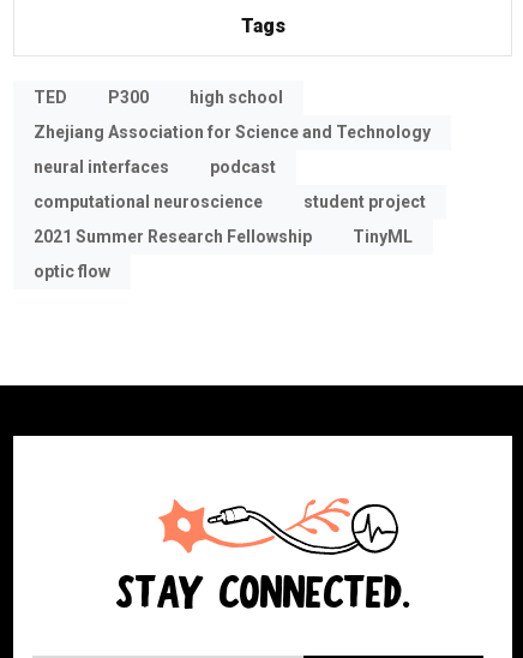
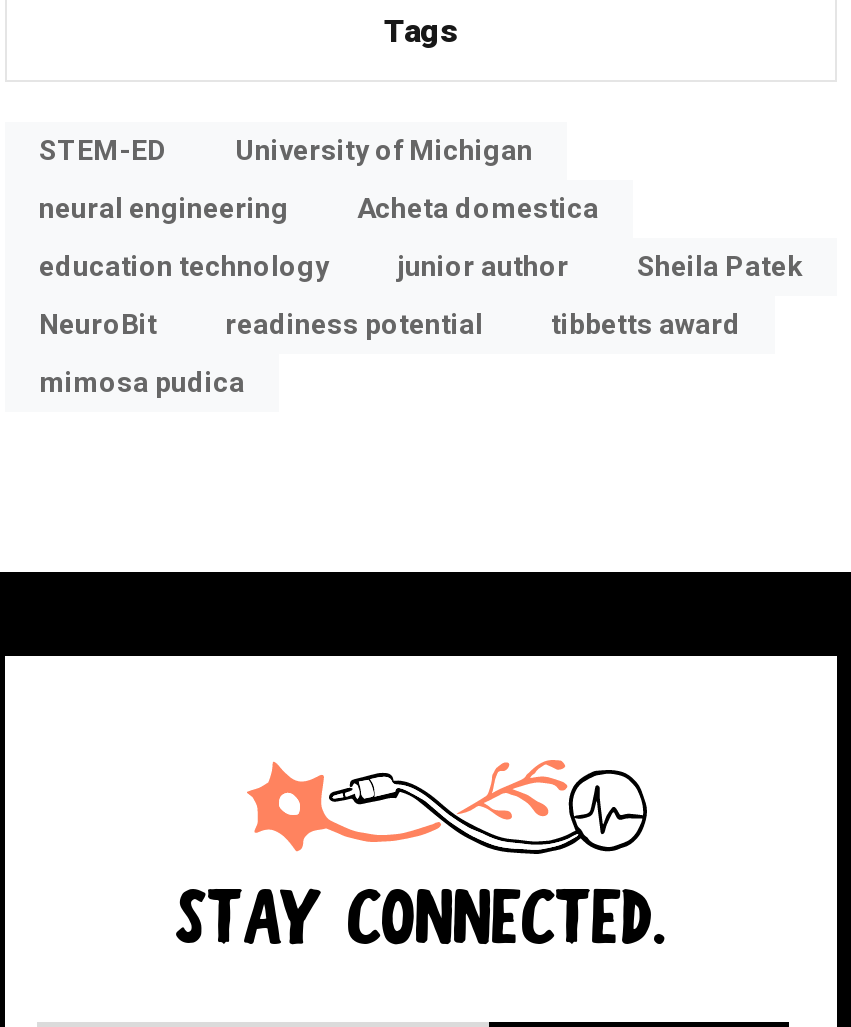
[34,88,431,281] TED | P300 | high school | Zhejiang Association for Science and Technology | neural interfaces | podcast | computational neuroscience | student project | 2021 Summer Research Fellowship | TinyML | optic flow -> [39,135,803,399] STEM-ED | University of Michigan | neural engineering | Acheta domestica | education technology | junior author | Sheila Patek | NeuroBit | readiness potential | tibbetts award | mimosa pudica

